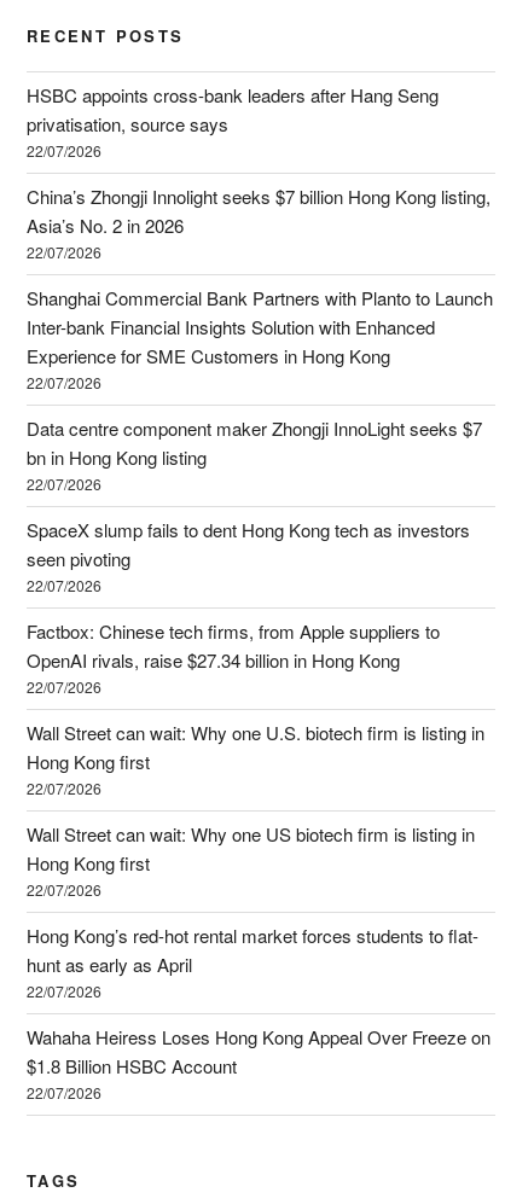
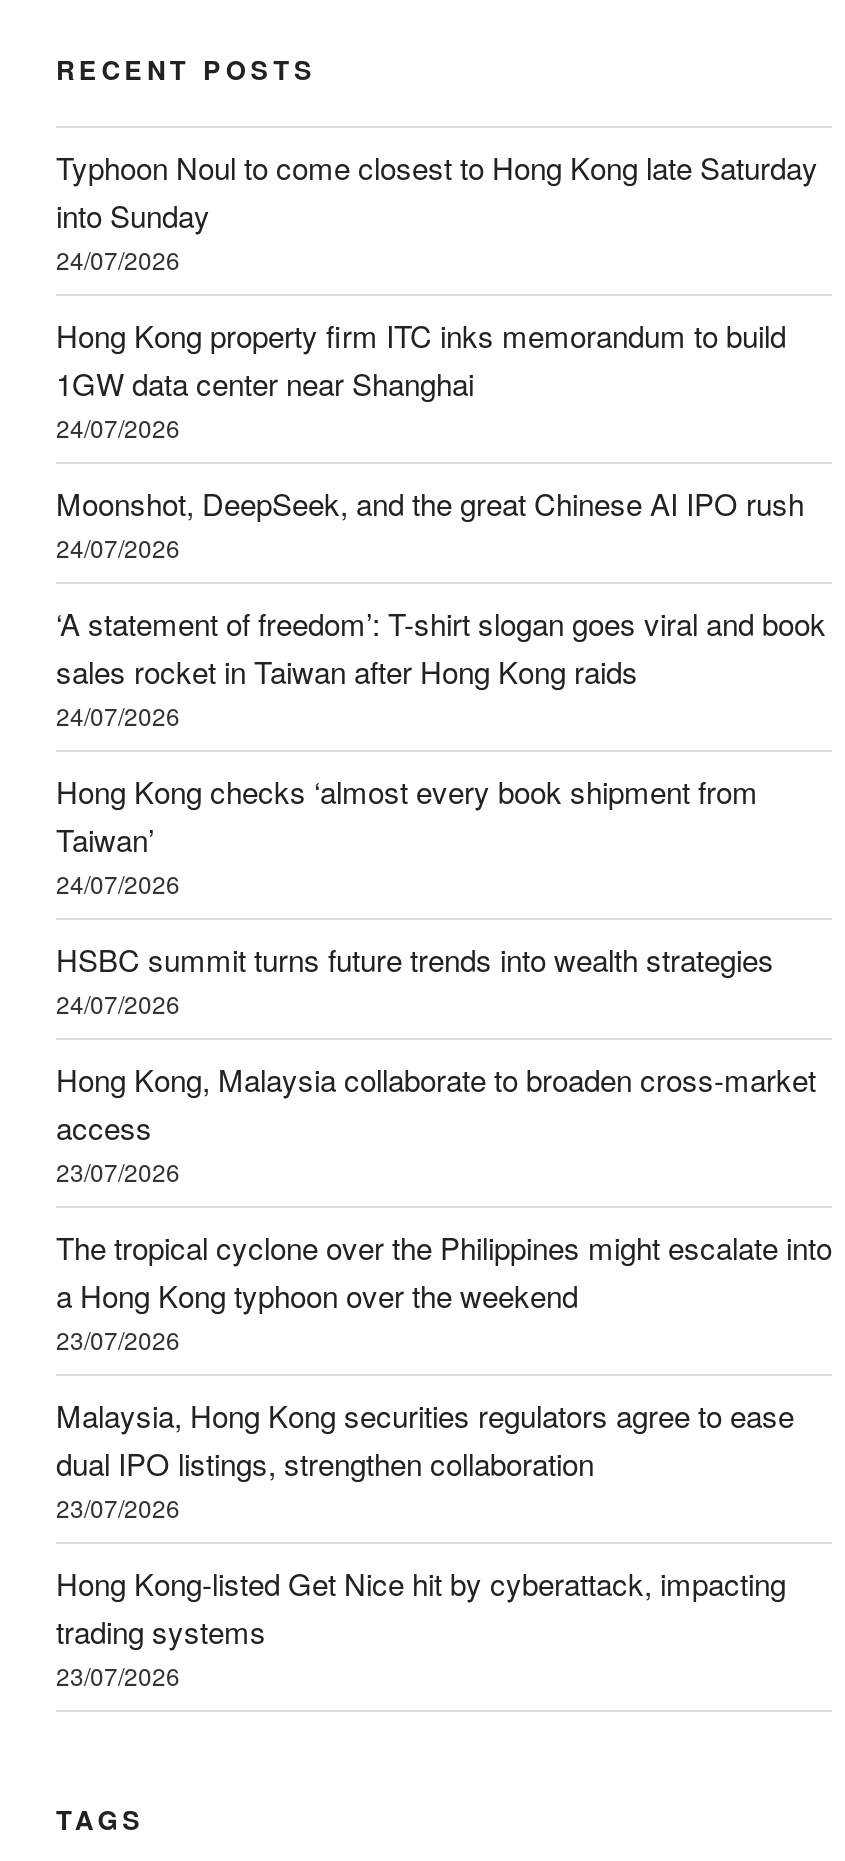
[27,82,439,161] HSBC appoints cross-bank leaders after Hang Seng | privatisation, source says | 22/07/2026 -> [56,145,818,275] Typhoon Noul to come closest to Hong Kong late Saturday | into Sunday | 24/07/2026
[27,184,491,262] China’s Zhongji Innolight seeks $7 billion Hong Kong listing, | Asia’s No. 2 in 2026 | 22/07/2026 -> [56,313,786,443] Hong Kong property firm ITC inks memorandum to build | 1GW data center near Shanghai | 24/07/2026
[27,285,493,393] Shanghai Commercial Bank Partners with Planto to Launch | Inter-bank Financial Insights Solution with Enhanced | Experience for SME Customers in Hong Kong | 22/07/2026 -> [56,481,804,563] Moonshot, DeepSeek, and the great Chinese AI IPO rush | 24/07/2026
[27,416,482,494] Data centre component maker Zhongji InnoLight seeks $7 | bn in Hong Kong listing | 22/07/2026 -> [56,601,826,731] ‘A statement of freedom’: T-shirt slogan goes viral and book | sales rocket in Taiwan after Hong Kong raids | 24/07/2026
[27,517,470,595] SpaceX slump fails to dent Hong Kong tech as investors | seen pivoting | 22/07/2026 -> [56,769,758,899] Hong Kong checks ‘almost every book shipment from | Taiwan’ | 24/07/2026
[27,618,440,697] Factbox: Chinese tech firms, from Apple suppliers to | OpenAI rivals, raise $27.34 billion in Hong Kong | 22/07/2026 -> [56,937,774,1019] HSBC summit turns future trends into wealth strategies | 24/07/2026
[27,720,484,798] Wall Street can wait: Why one U.S. biotech firm is listing in | Hong Kong first | 22/07/2026 -> [56,1057,816,1187] Hong Kong, Malaysia collaborate to broaden cross-market | access | 23/07/2026
[27,821,475,900] Wall Street can wait: Why one US biotech firm is listing in | Hong Kong first | 22/07/2026 -> [56,1225,832,1355] The tropical cyclone over the Philippines might escalate into | a Hong Kong typhoon over the weekend | 23/07/2026
[27,923,478,1001] Hong Kong’s red-hot rental market forces students to flat- | hunt as early as April | 22/07/2026 -> [56,1393,794,1523] Malaysia, Hong Kong securities regulators agree to ease | dual IPO listings, strengthen collaboration | 23/07/2026
[27,1024,491,1103] Wahaha Heiress Loses Hong Kong Appeal Over Freeze on | $1.8 Billion HSBC Account | 22/07/2026 -> [56,1561,786,1691] Hong Kong-listed Get Nice hit by cyberattack, impacting | trading systems | 23/07/2026

